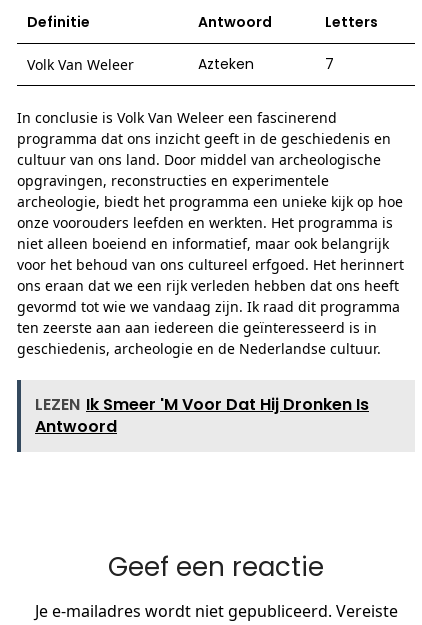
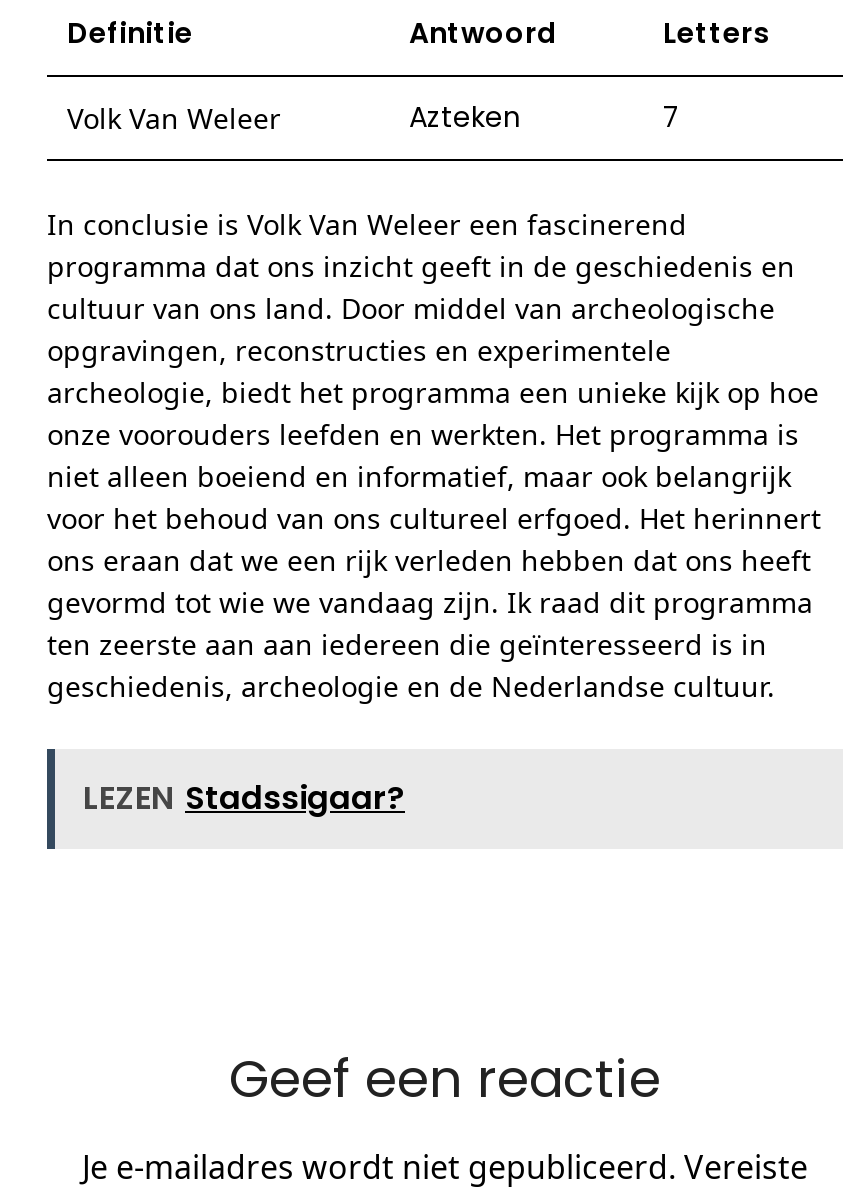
[35,393,369,438] LEZEN Ik Smeer 'M Voor Dat Hij Dronken Is | Antwoord -> [83,775,405,821] LEZEN Stadssigaar?

